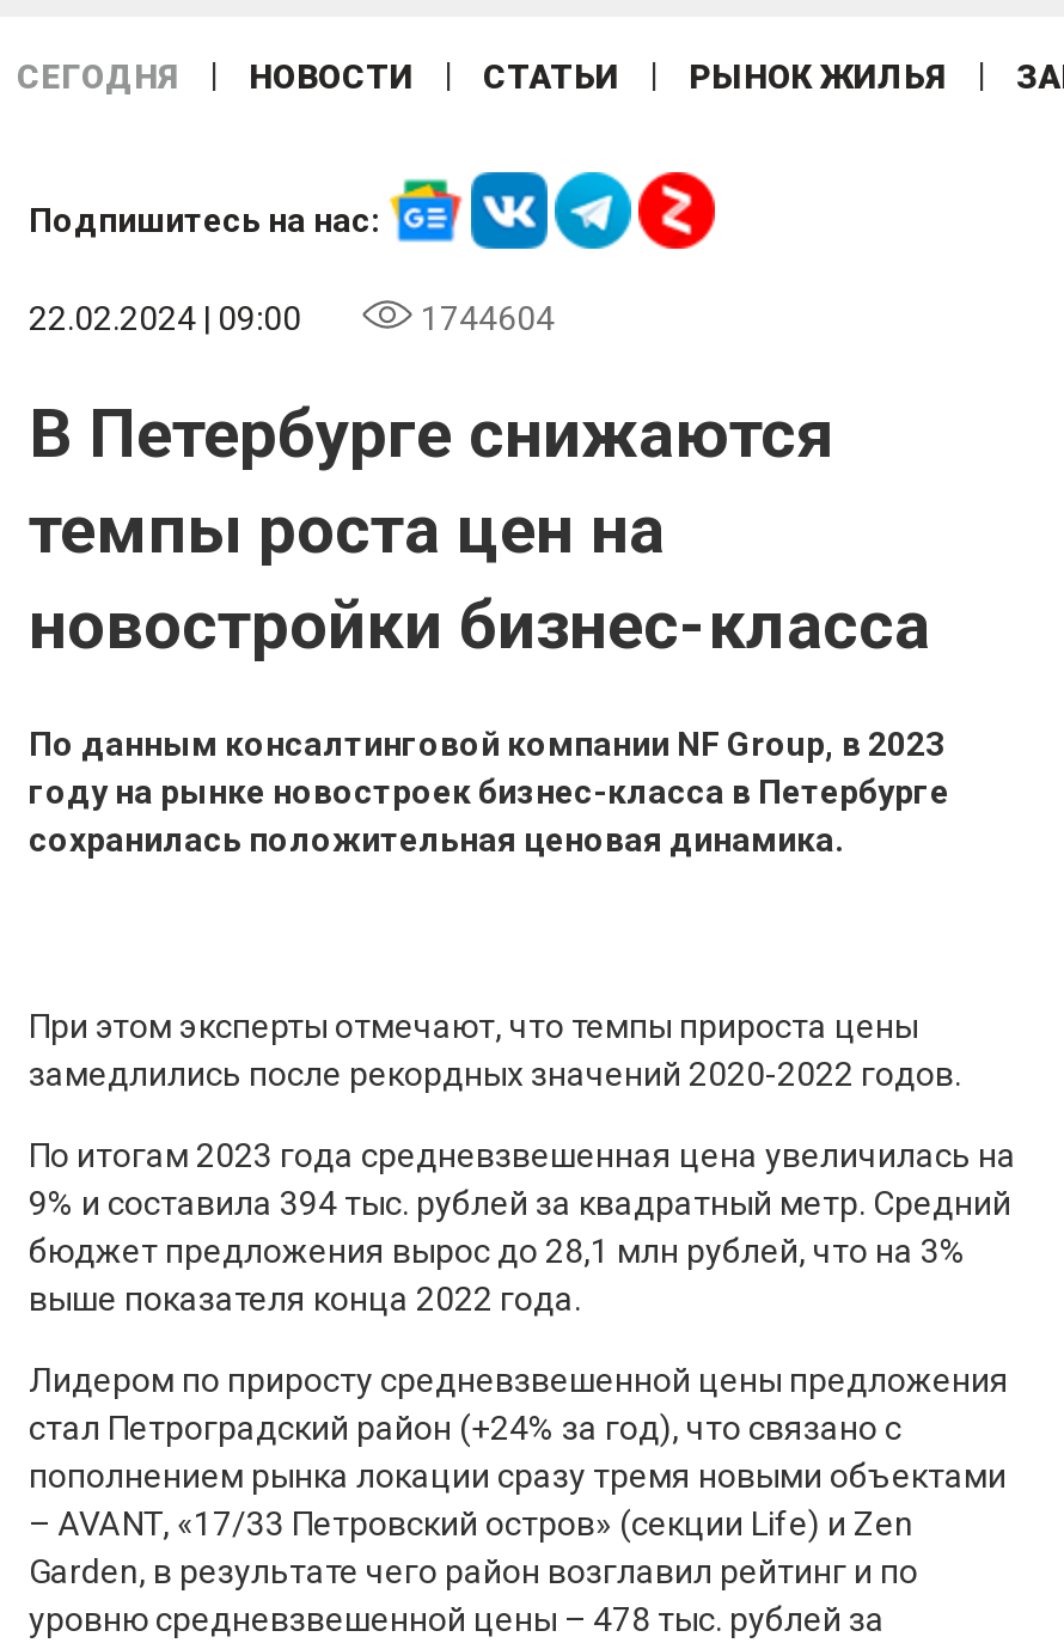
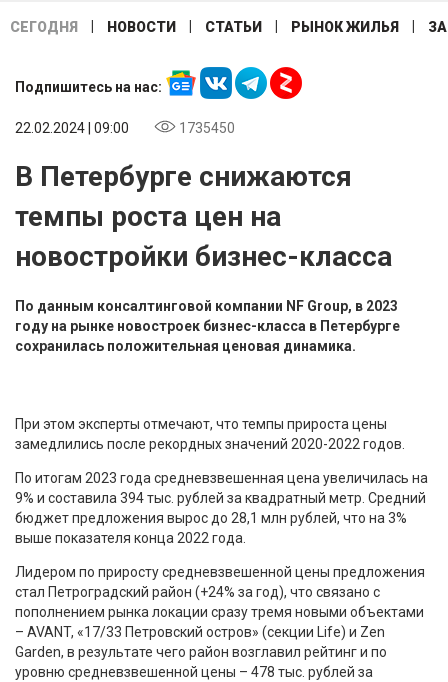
[421,299,555,337] 1744604 -> [179,120,235,136] 1735450

